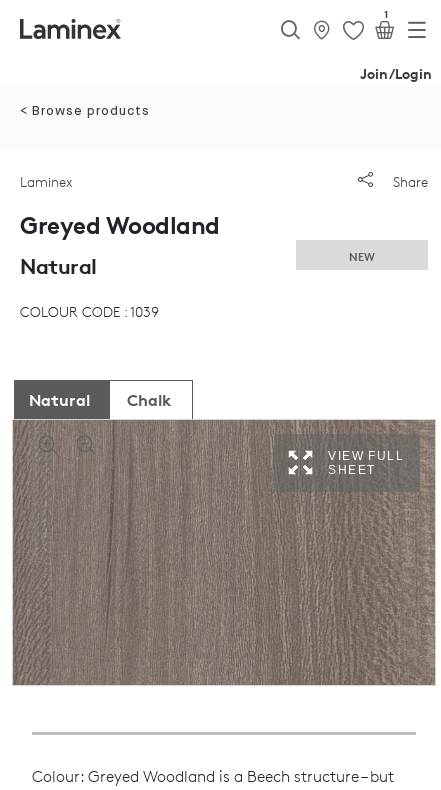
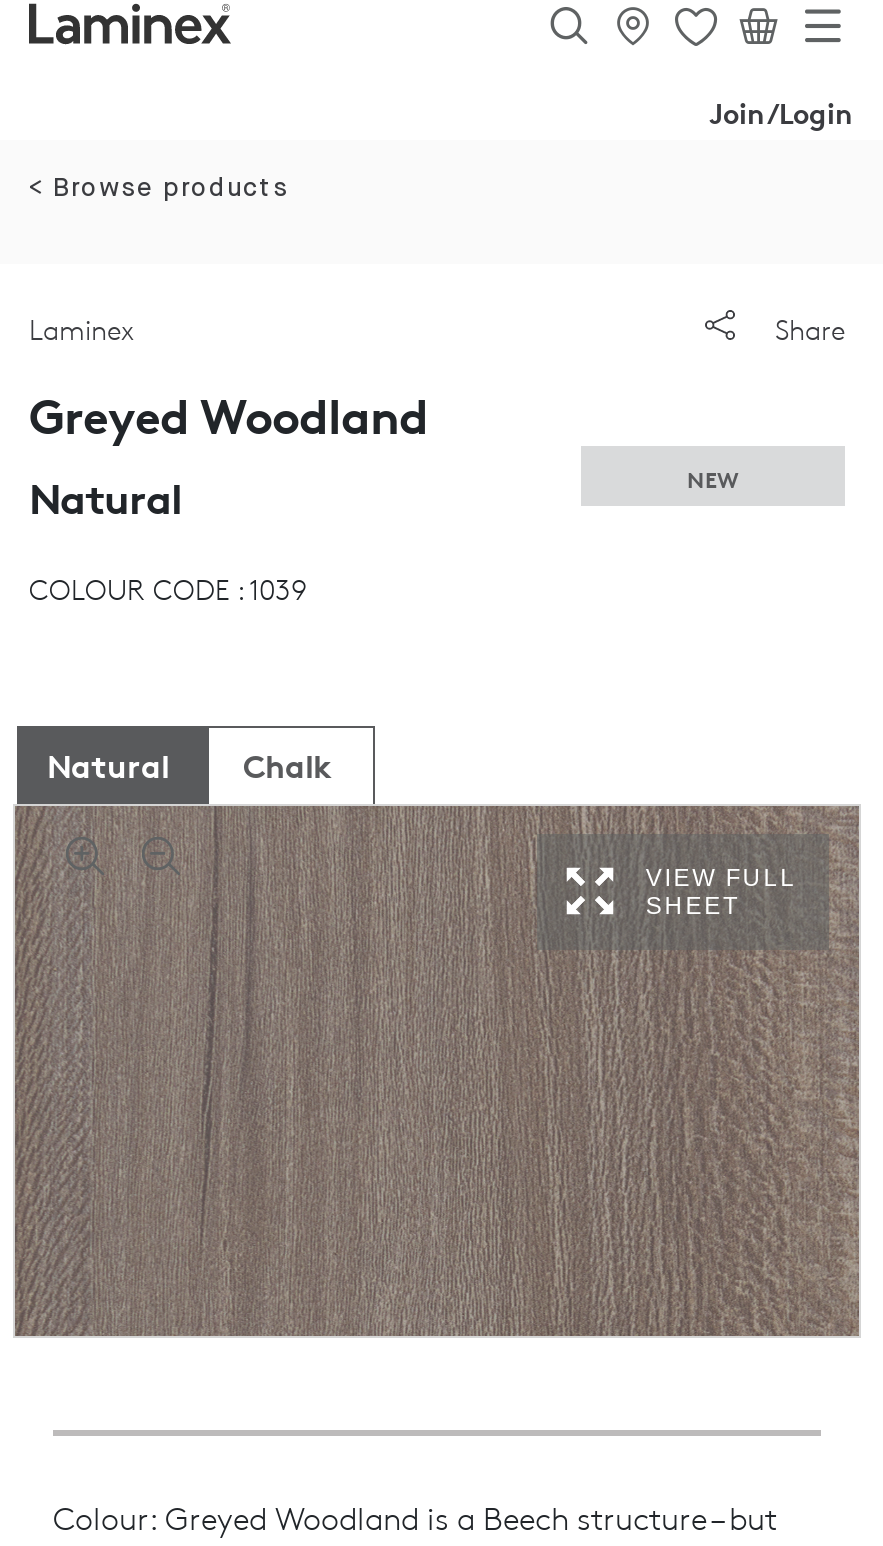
[384,7,388,20] 1 -> none

